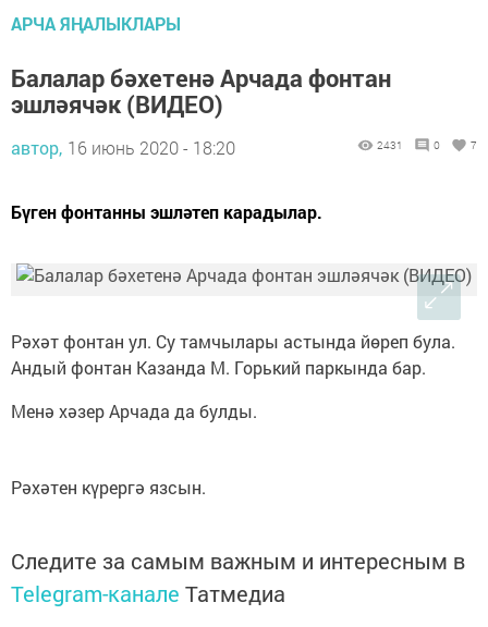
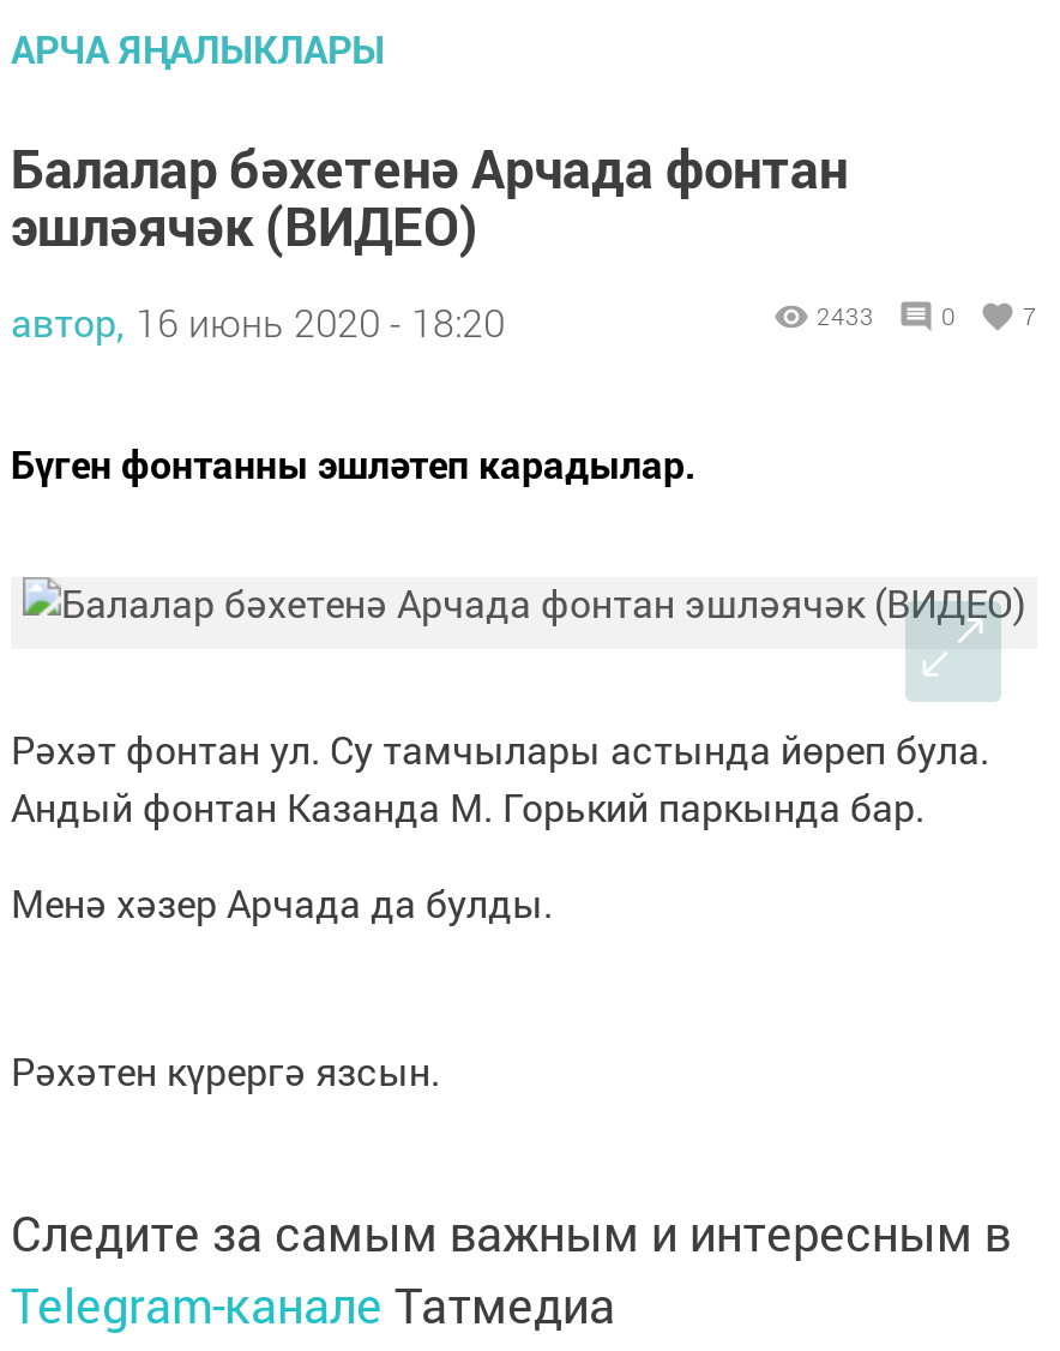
[377,138,403,152] 2431 -> [817,301,874,332] 2433

